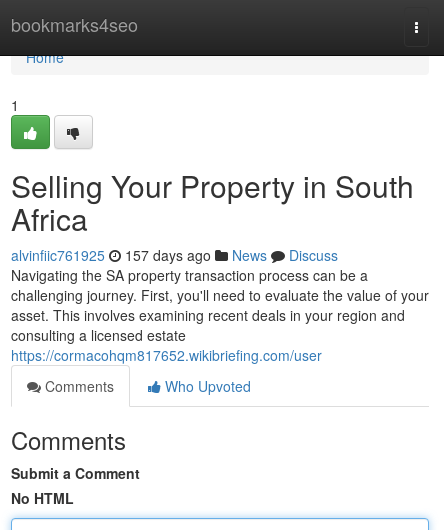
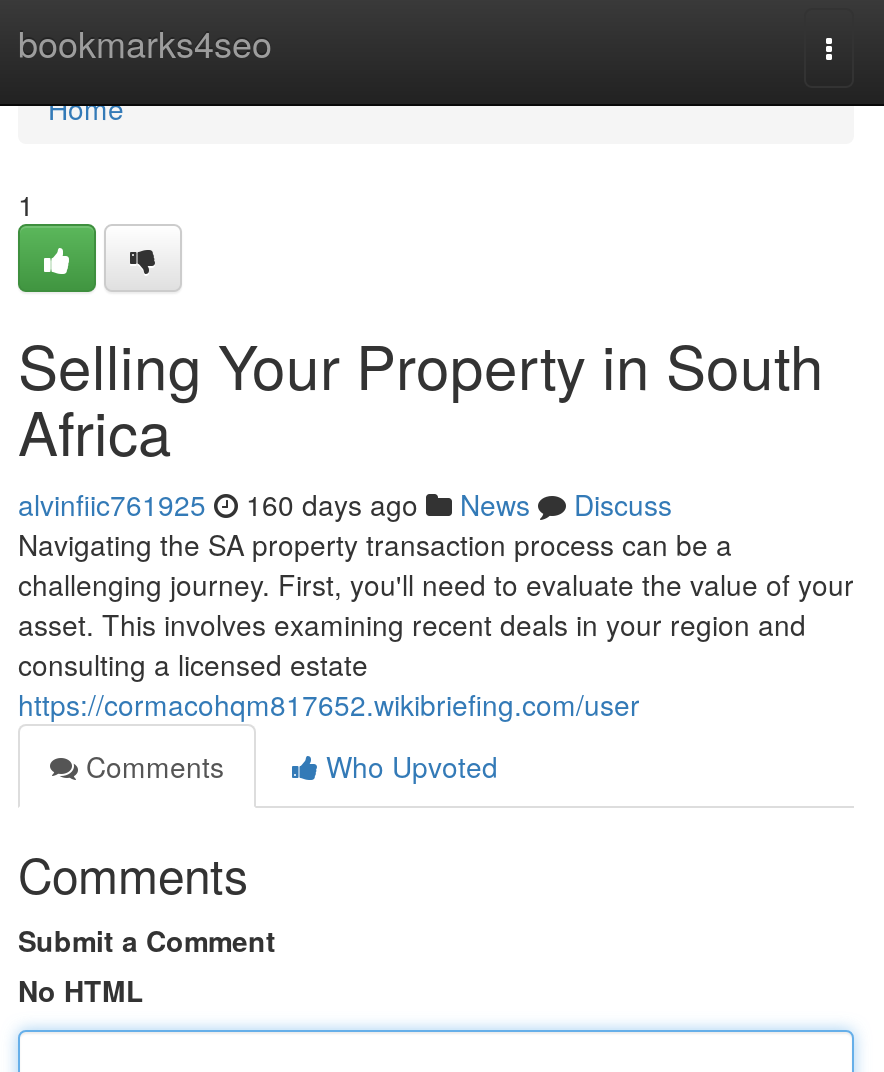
[11,245,338,265] alvinfiic761925 157 days ago News Discuss -> [18,484,672,524] alvinfiic761925 160 days ago News Discuss

